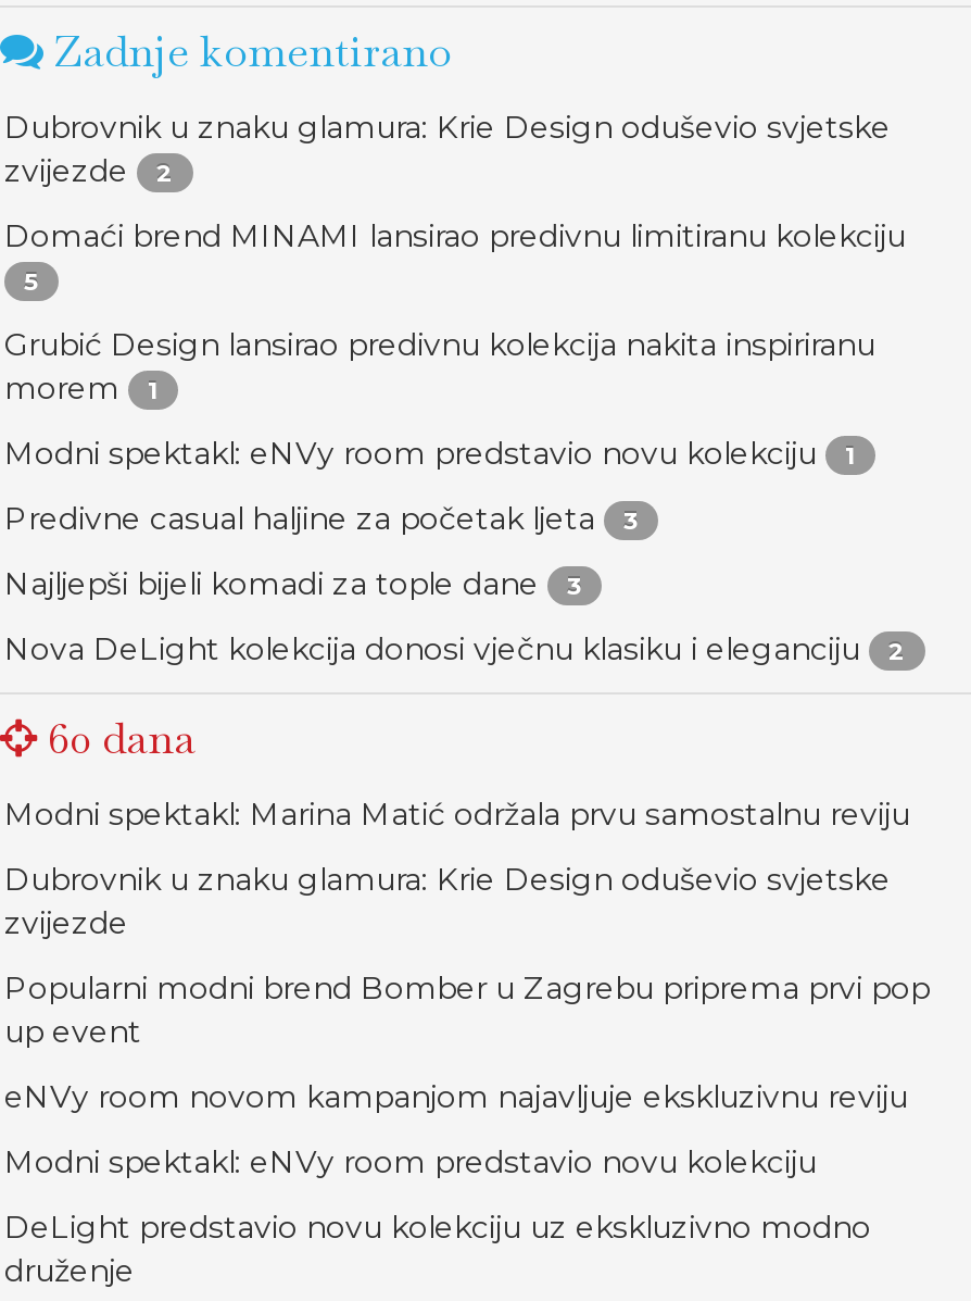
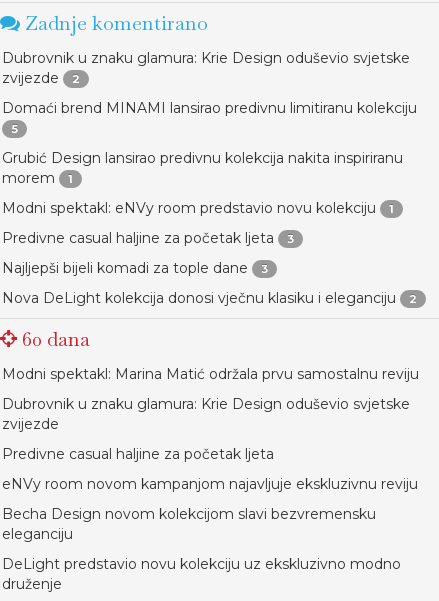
[4,969,930,1051] Popularni modni brend Bomber u Zagrebu priprema prvi pop | up event -> [2,445,274,463] Predivne casual haljine za početak ljeta
moved [4,1077,908,1116] -> [2,475,418,493]: eNVy room novom kampanjom najavljuje ekskluzivnu reviju
[4,1143,817,1182] Modni spektakl: eNVy room predstavio novu kolekciju -> [2,505,376,543] Becha Design novom kolekcijom slavi bezvremensku | eleganciju

